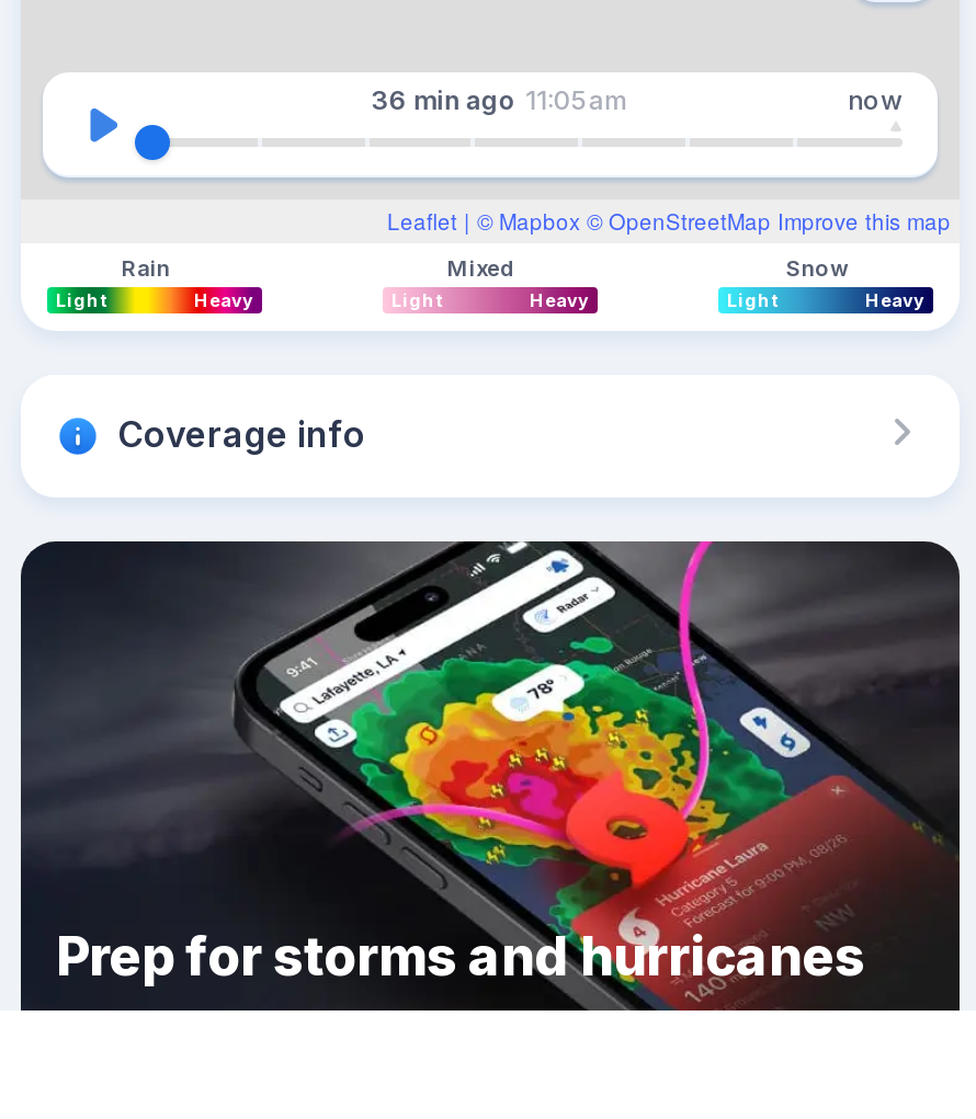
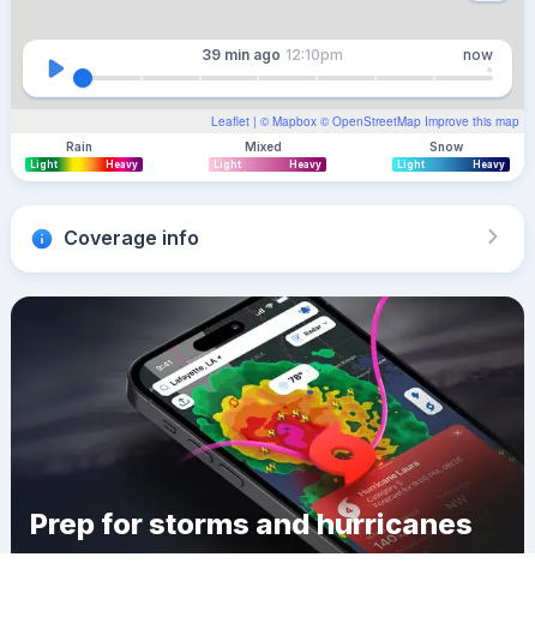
[372,83,628,116] 36 min ago 11:05am -> [202,46,344,64] 39 min ago 12:10pm

